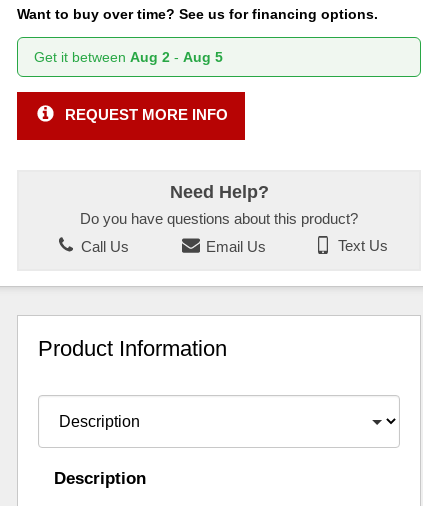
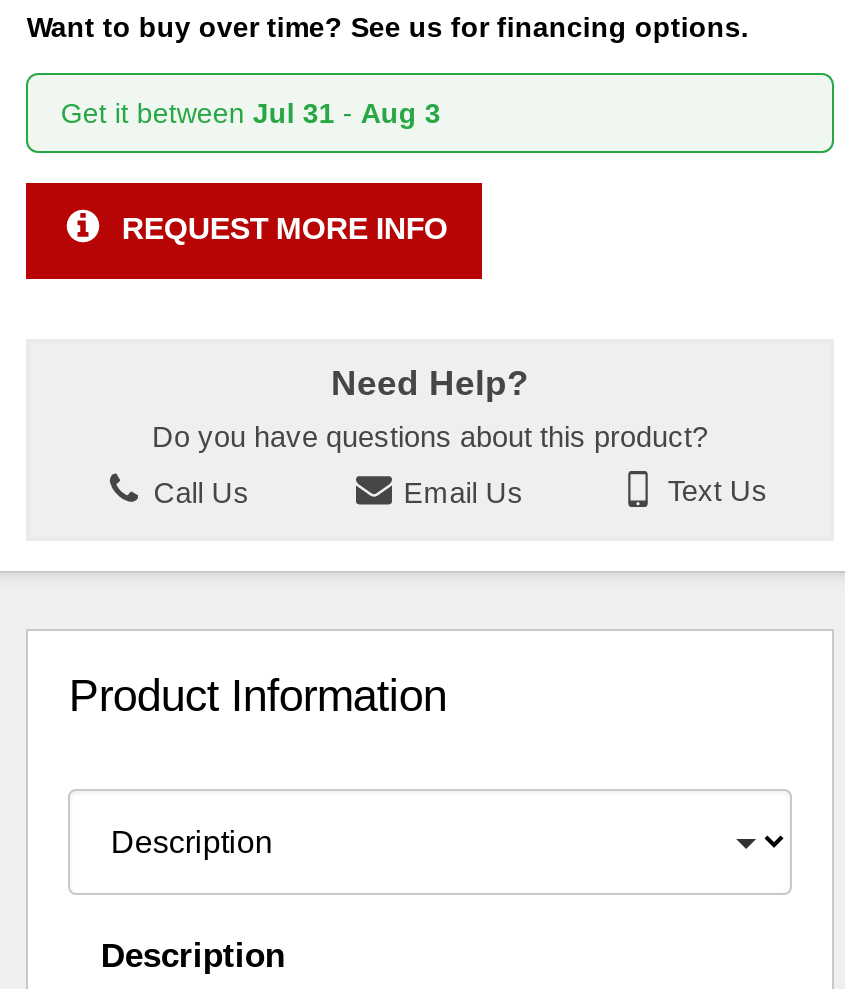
[34,49,223,65] Get it between Aug 2 - Aug 5 -> [61,97,441,129] Get it between Jul 31 - Aug 3

